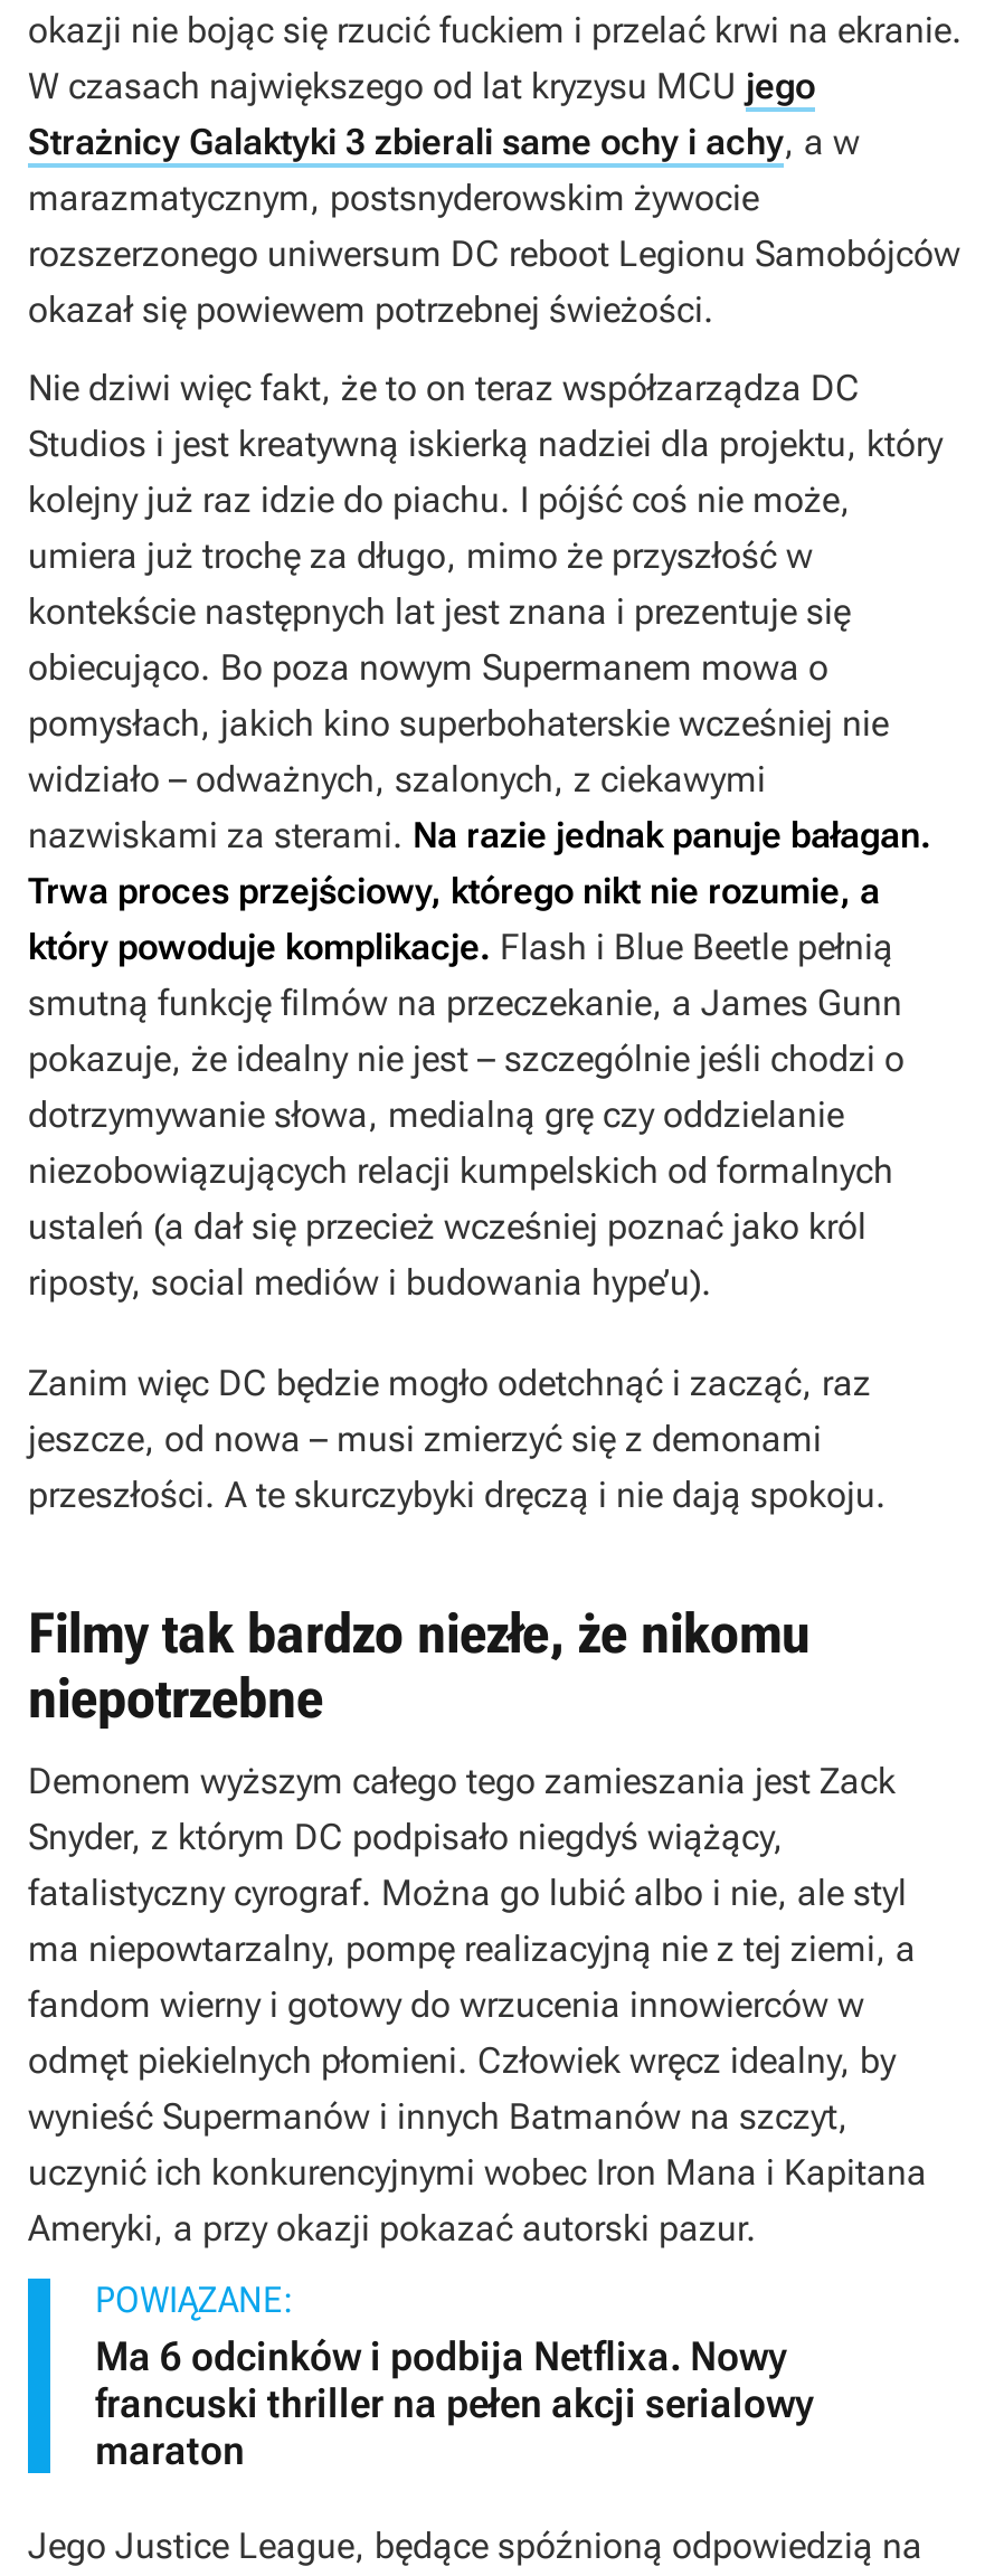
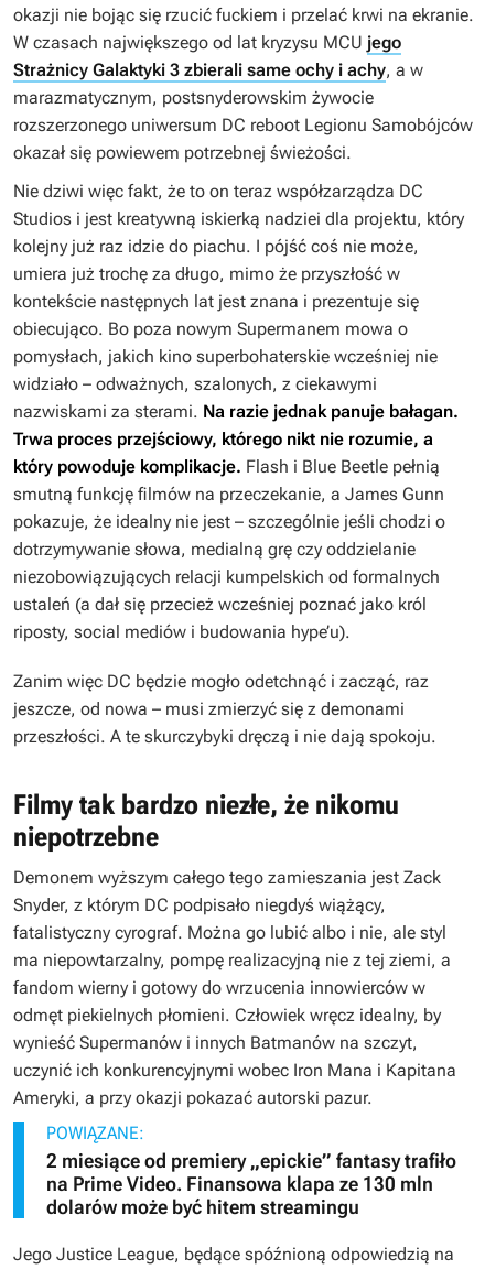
[95,2332,813,2473] Ma 6 odcinków i podbija Netflixa. Nowy | francuski thriller na pełen akcji serialowy | maraton -> [46,1149,456,1218] 2 miesiące od premiery „epickie” fantasy trafiło | na Prime Video. Finansowa klapa ze 130 mln | dolarów może być hitem streamingu

